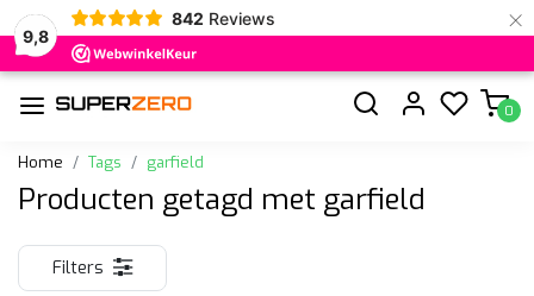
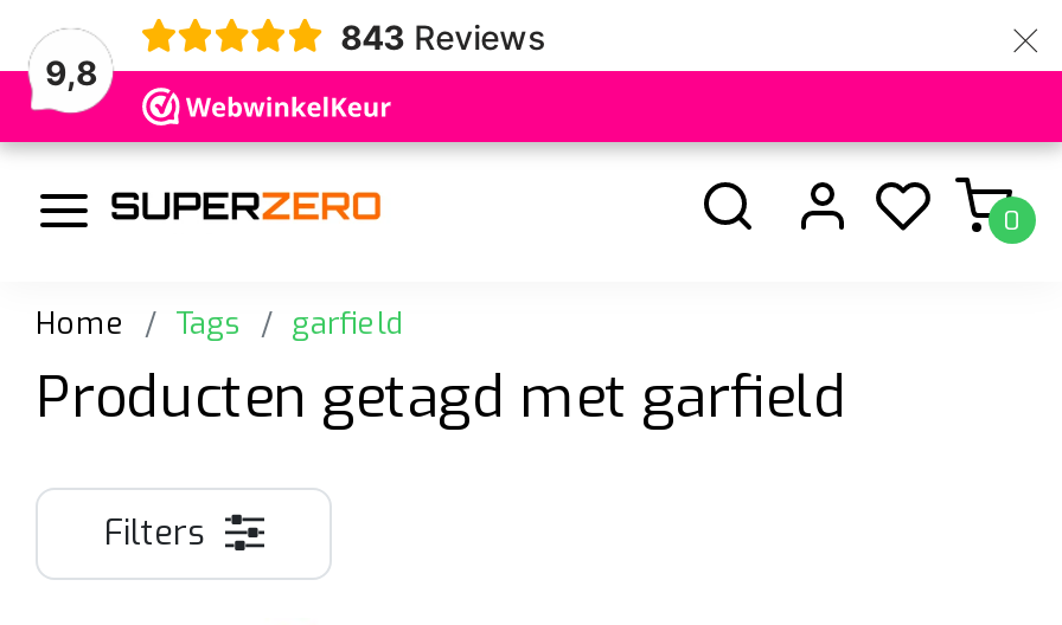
[171,8,275,28] 842 Reviews -> [340,15,547,56] 843 Reviews

